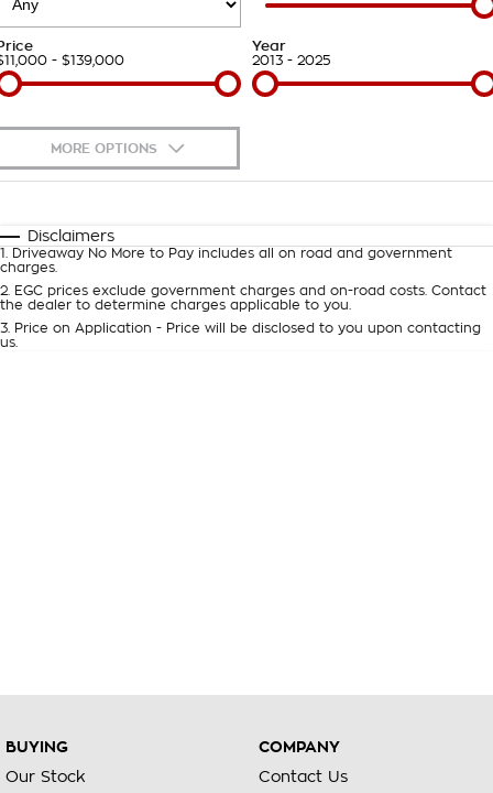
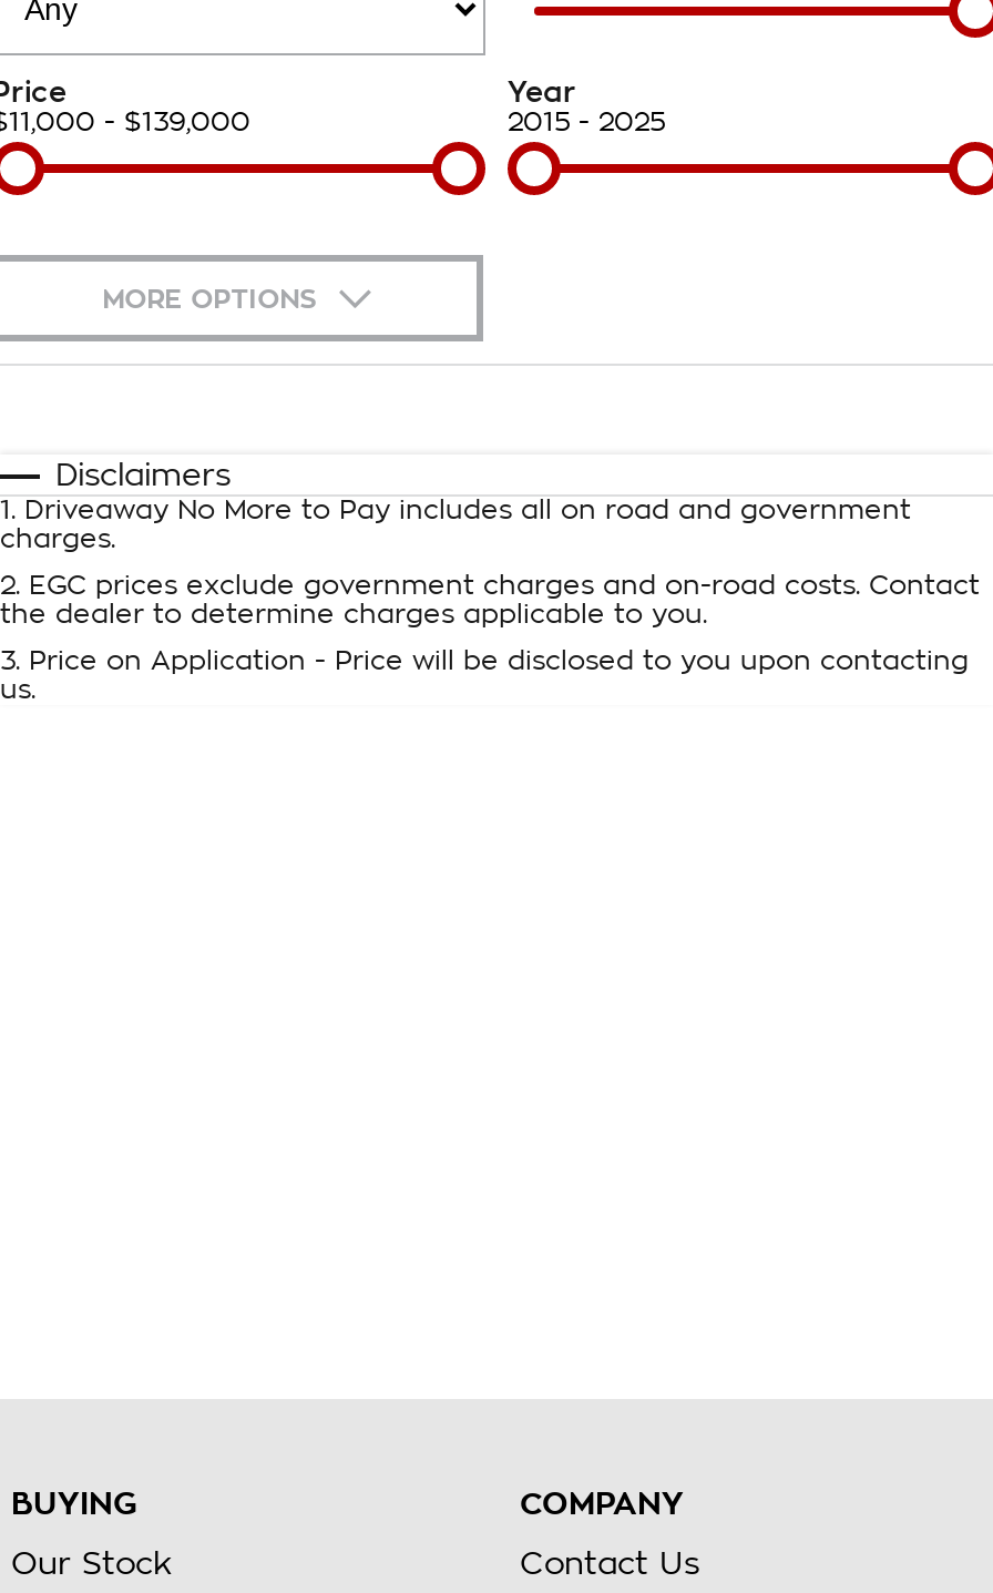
[252,54,330,67] 2013 - 2025 -> [508,109,665,135] 2015 - 2025

